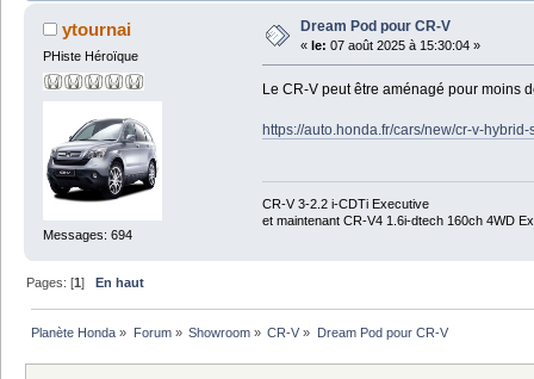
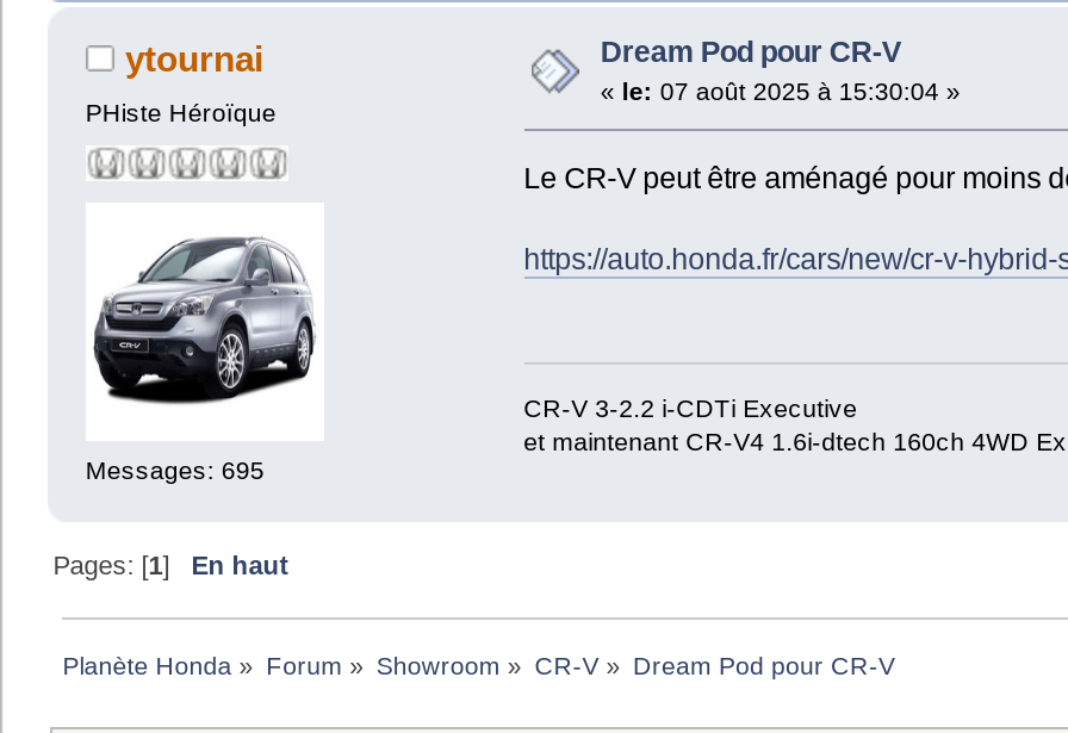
[43,227,132,242] Messages: 694 -> [86,455,264,483] Messages: 695

